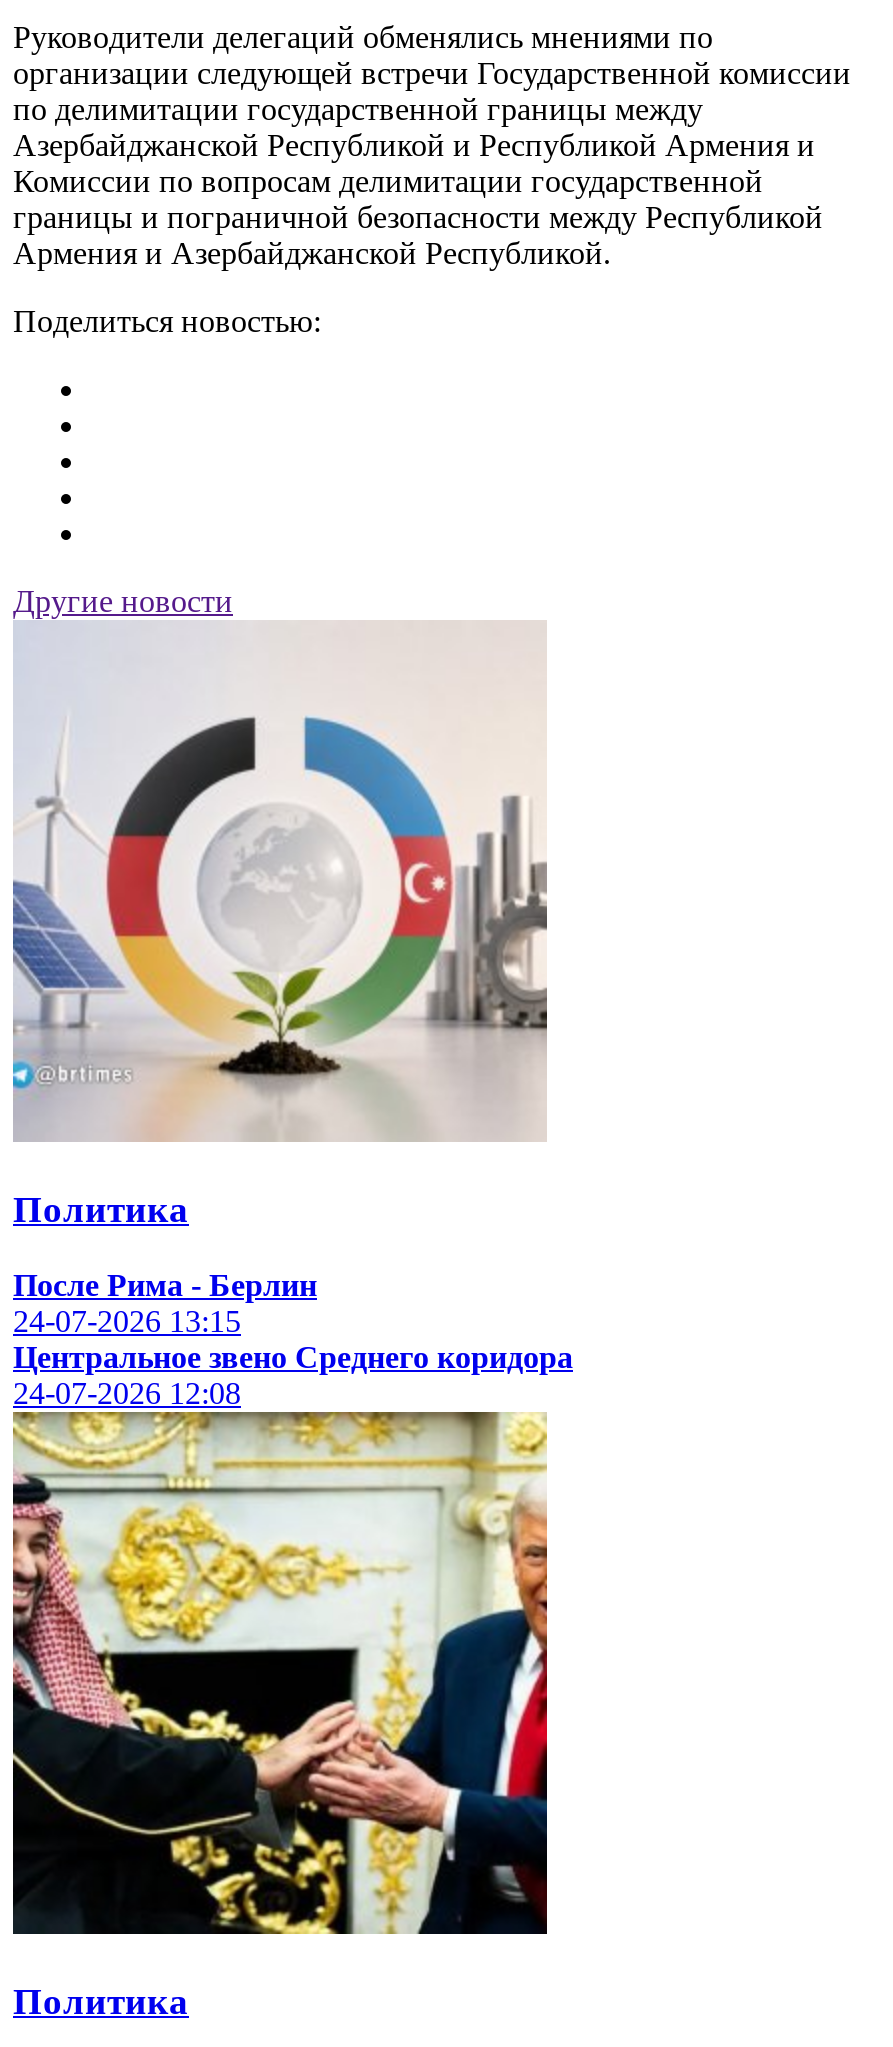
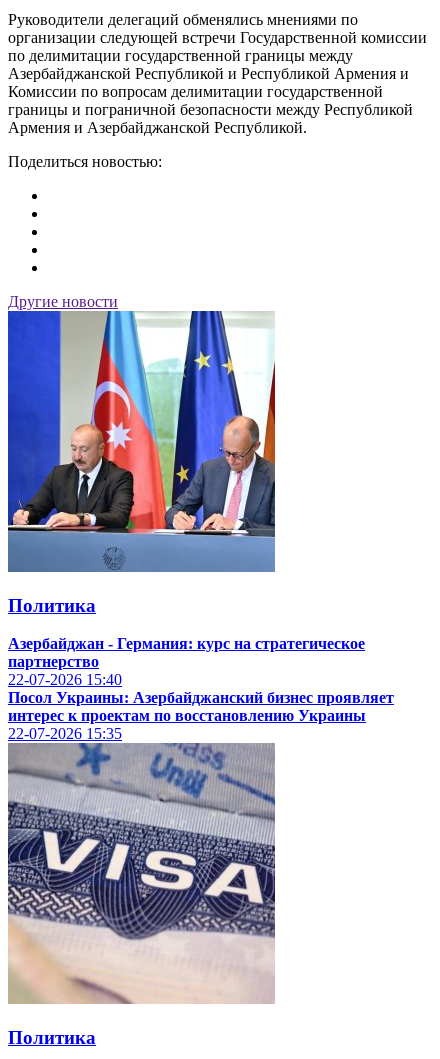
[13,620,547,1142] [image] -> [7,310,276,573] [image]
[13,1268,573,1410] После Рима - Берлин | 24-07-2026 13:15 | Центральное звено Среднего коридора | 24-07-2026 12:08 -> [8,635,394,742] Азербайджан - Германия: курс на стратегическое | партнерство | 22-07-2026 15:40 | Посол Украины: Азербайджанский бизнес проявляет | интерес к проектам по восстановлению Украины | 22-07-2026 15:35
[11,1462,549,1936] [image] -> [7,743,276,1005] [image]

